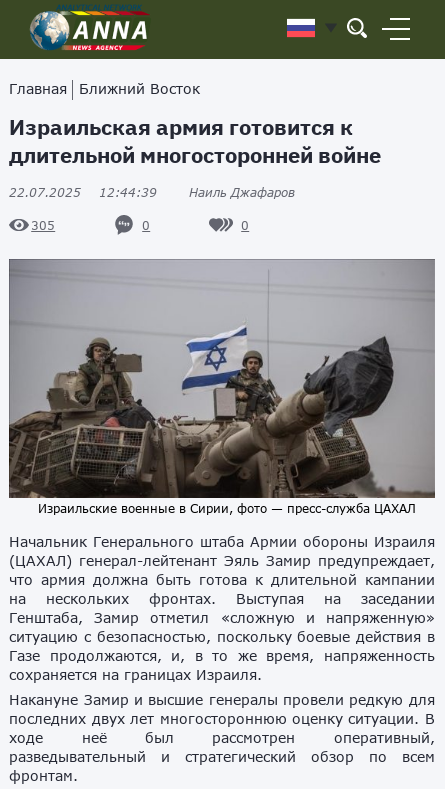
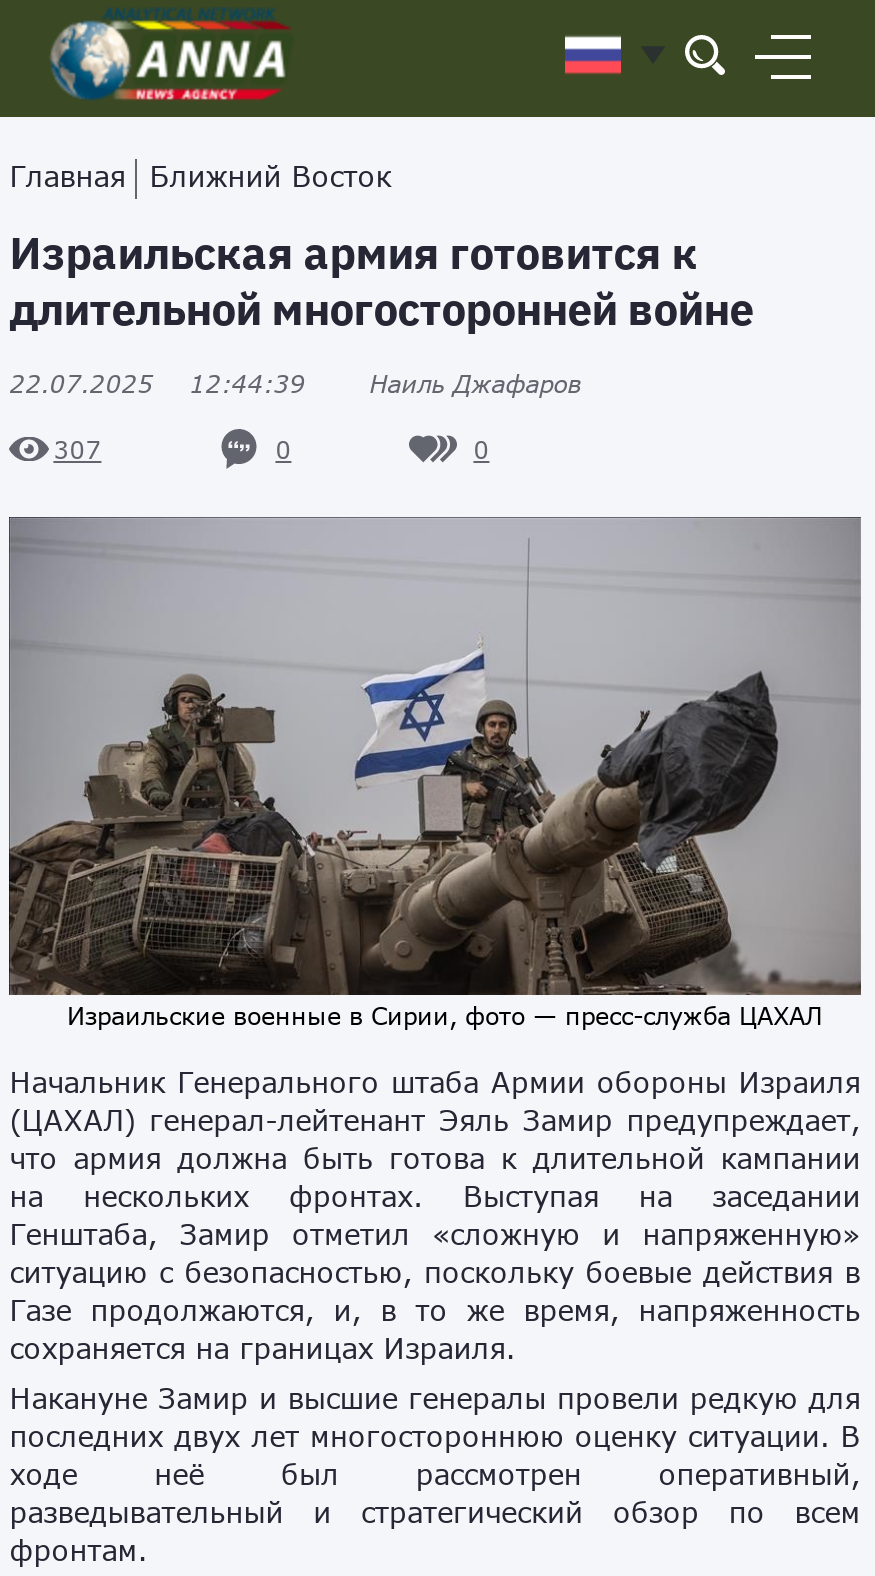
[31,218,55,233] 305 -> [53,435,101,465] 307

